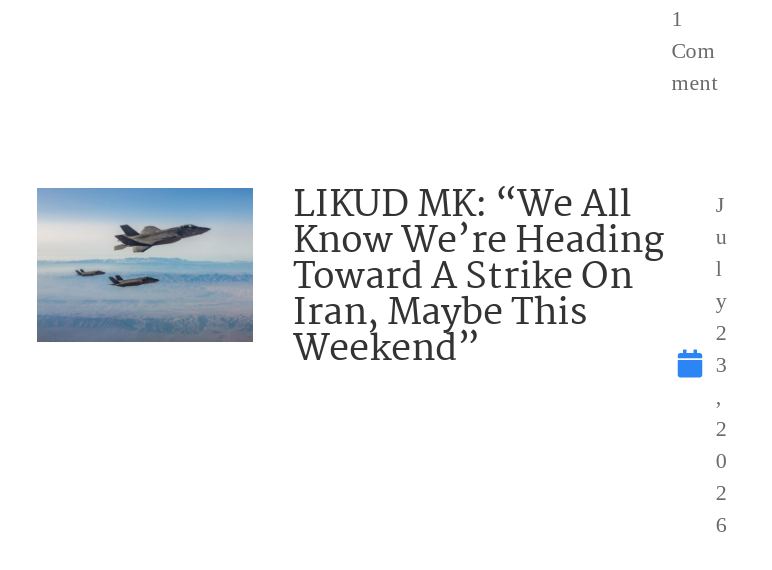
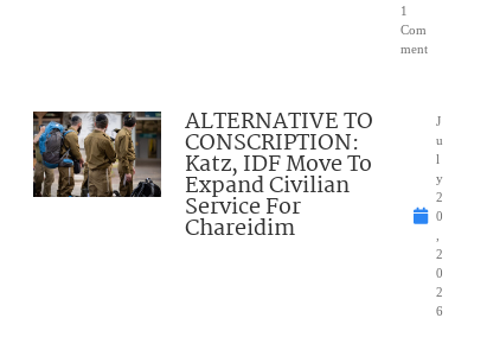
[35,177,665,381] [image] | LIKUD MK: “We All | Know We’re Heading | Toward A Strike On | Iran, Maybe This | Weekend” -> [32,105,373,247] [image] | ALTERNATIVE TO | CONSCRIPTION: | Katz, IDF Move To | Expand Civilian | Service For | Chareidim
[716,353,728,377] 3 -> [436,209,443,223] 0

